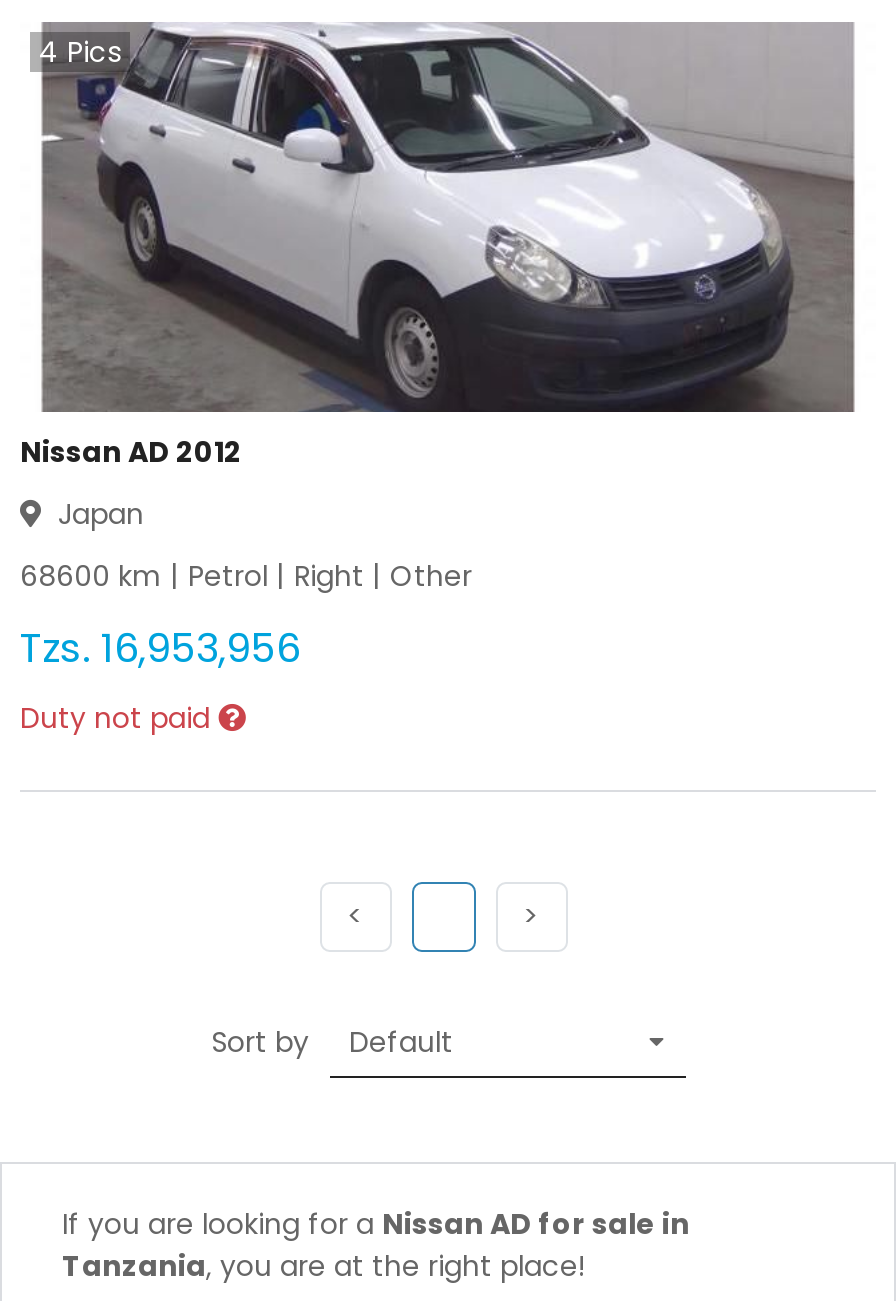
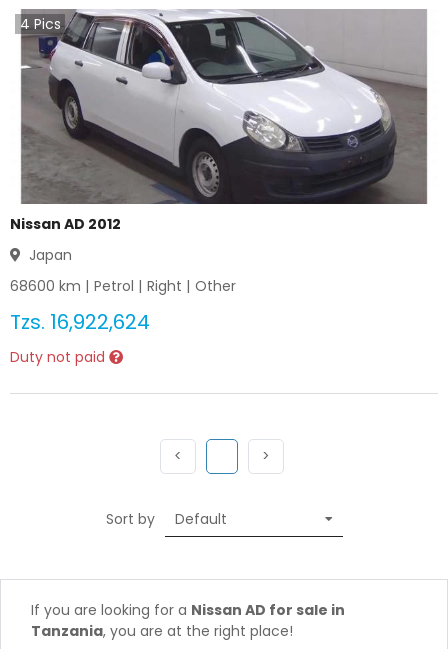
[20,620,300,676] Tzs. 16,953,956 -> [10,308,150,336] Tzs. 16,922,624

